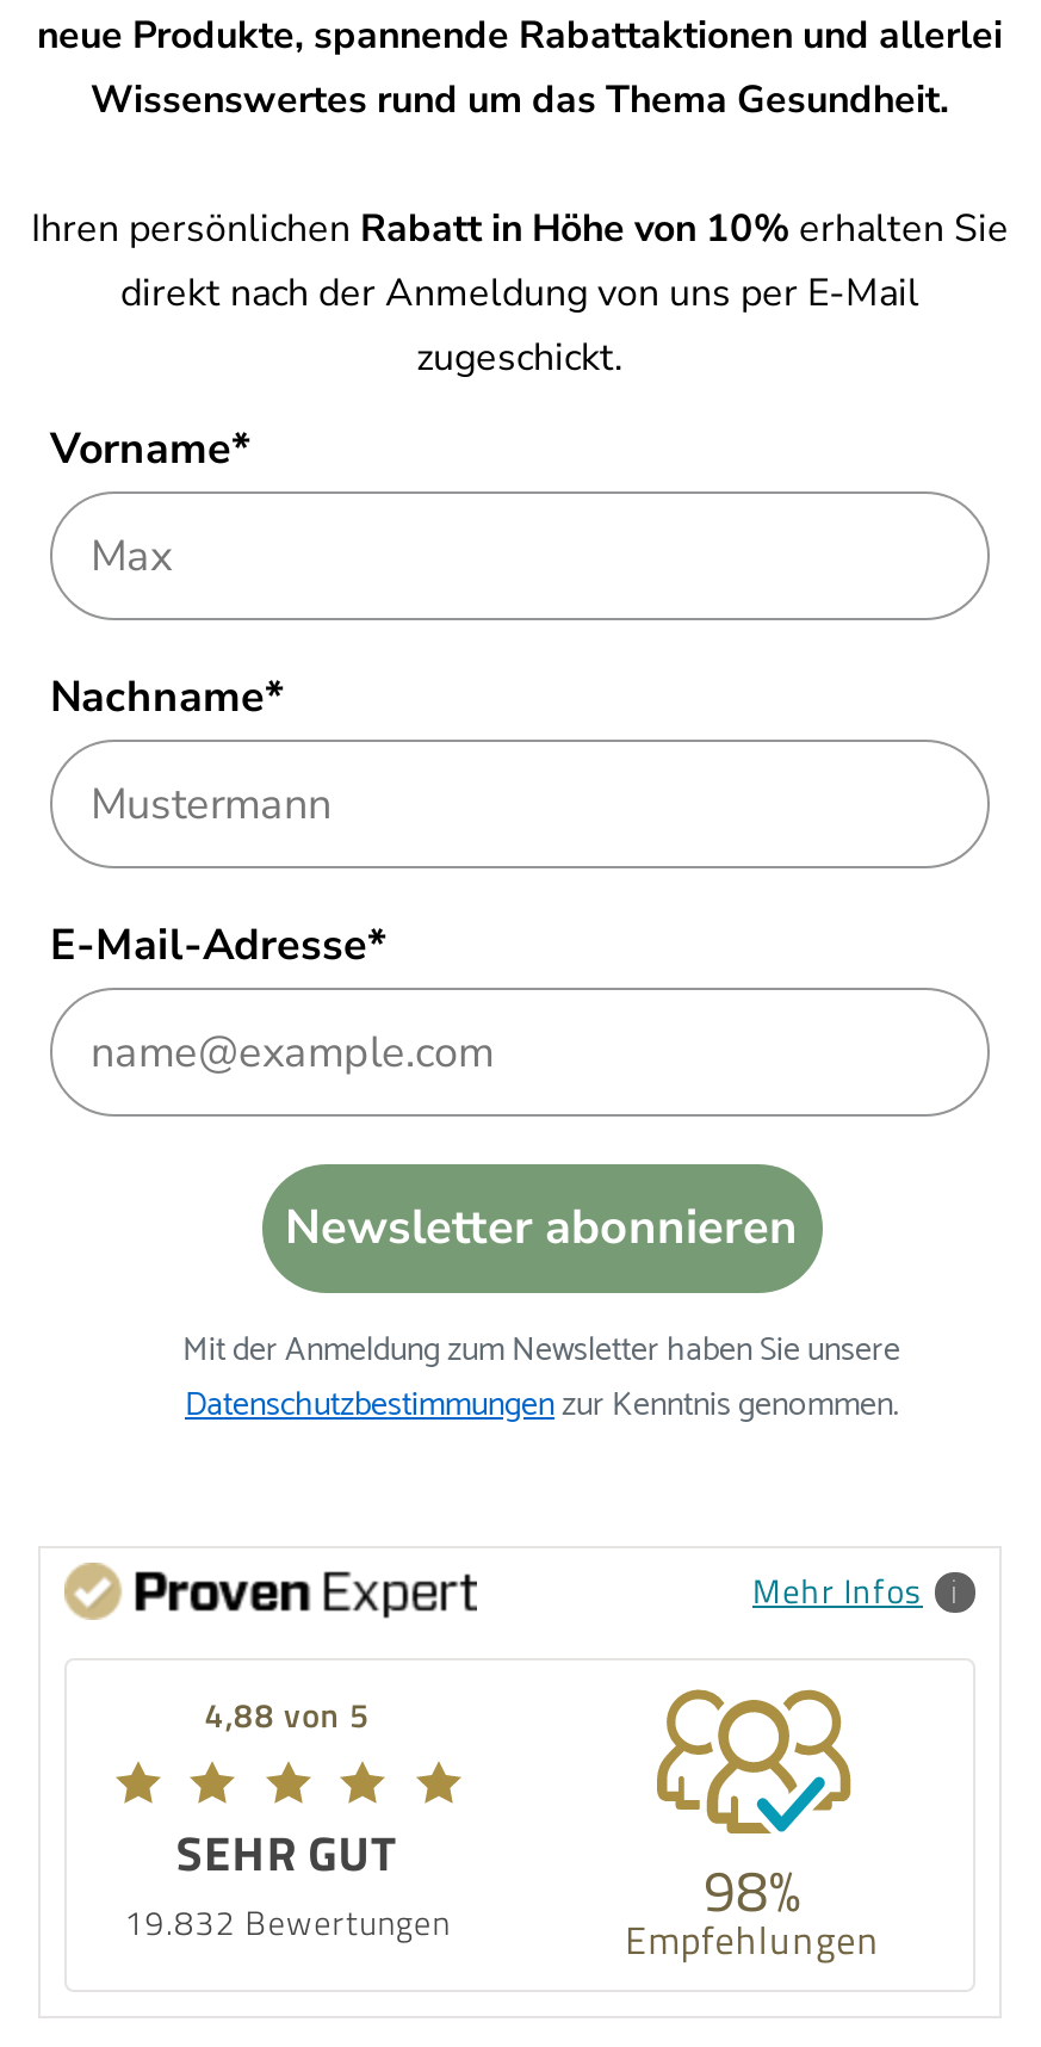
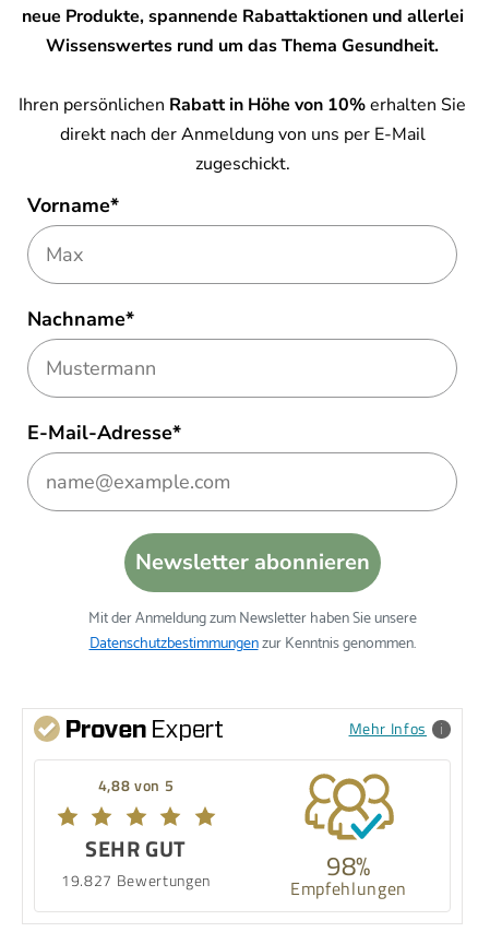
[124,1899,450,1945] 19.832 Bewertungen -> [61,870,210,891] 19.827 Bewertungen

